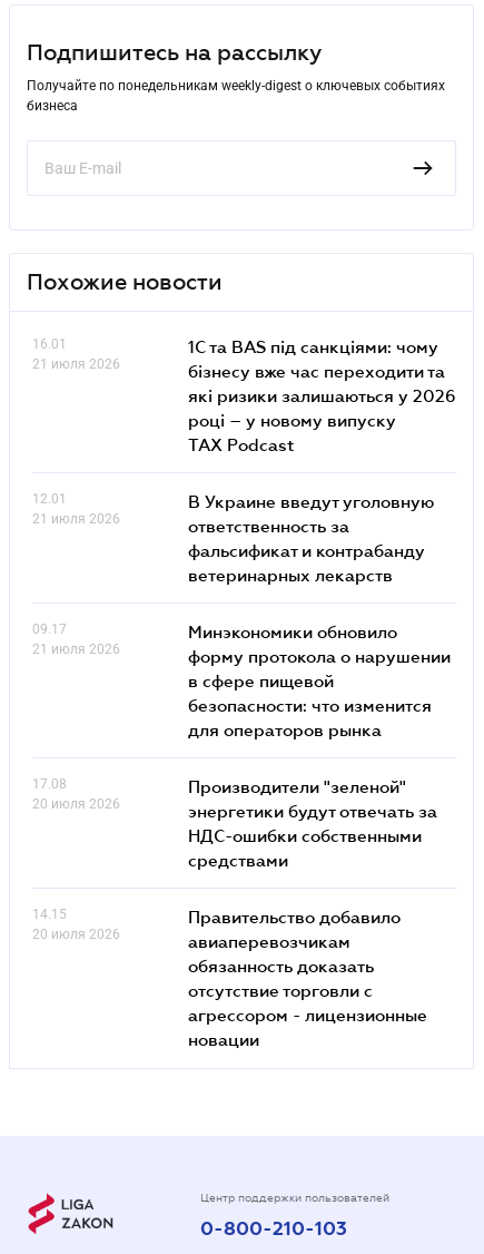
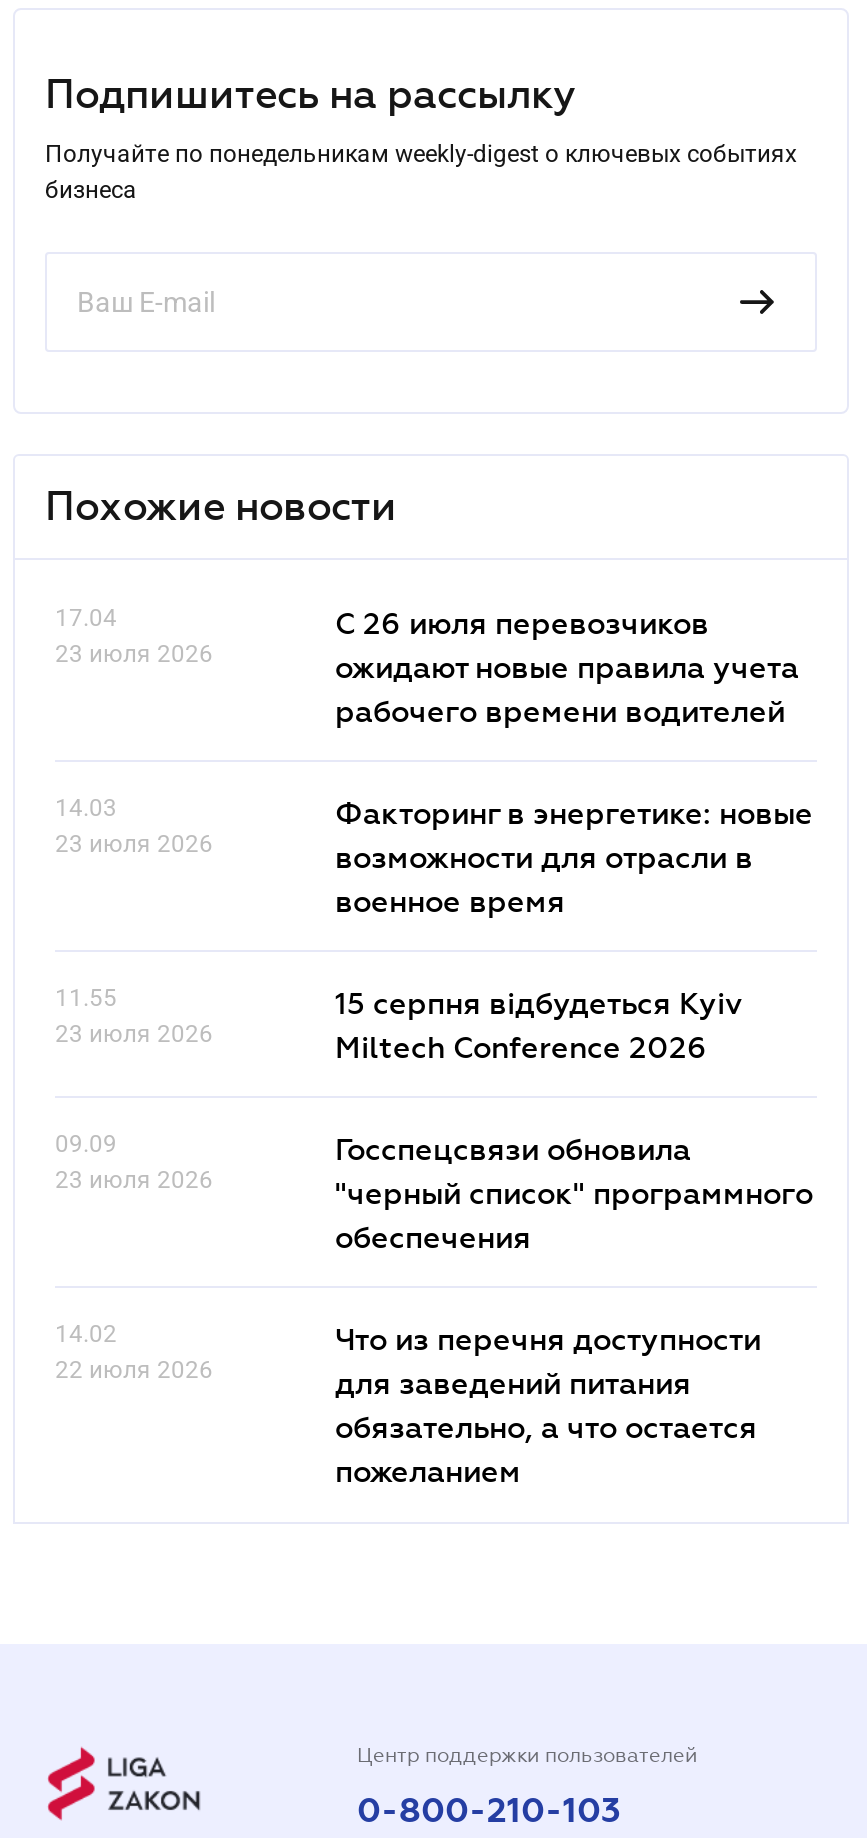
[32,336,120,372] 16.01 | 21 июля 2026 -> [55,603,213,667] 17.04 | 23 июля 2026
[188,336,456,454] 1С та BAS під санкціями: чому | бізнесу вже час переходити та | які ризики залишаються у 2026 | році – у новому випуску | TAX Podcast -> [335,603,799,727] С 26 июля перевозчиков | ожидают новые правила учета | рабочего времени водителей
[32,491,120,526] 12.01 | 21 июля 2026 -> [55,793,213,857] 14.03 | 23 июля 2026
[188,491,434,584] В Украине введут уголовную | ответственность за | фальсификат и контрабанду | ветеринарных лекарств -> [335,793,813,917] Факторинг в энергетике: новые | возможности для отрасли в | военное время
[32,621,120,657] 09.17 | 21 июля 2026 -> [55,983,213,1047] 11.55 | 23 июля 2026
[188,621,451,739] Минэкономики обновило | форму протокола о нарушении | в сфере пищевой | безопасности: что изменится | для операторов рынка -> [335,983,743,1063] 15 серпня відбудеться Kyiv | Miltech Conference 2026
[32,776,120,812] 17.08 | 20 июля 2026 -> [55,1129,213,1193] 09.09 | 23 июля 2026
[188,776,437,869] Производители "зеленой" | энергетики будут отвечать за | НДС-ошибки собственными | средствами -> [335,1129,813,1253] Госспецсвязи обновила | "черный список" программного | обеспечения
[32,906,120,942] 14.15 | 20 июля 2026 -> [55,1319,213,1383] 14.02 | 22 июля 2026
[188,906,427,1049] Правительство добавило | авиаперевозчикам | обязанность доказать | отсутствие торговли с | агрессором - лицензионные | новации -> [335,1319,761,1487] Что из перечня доступности | для заведений питания | обязательно, а что остается | пожеланием

